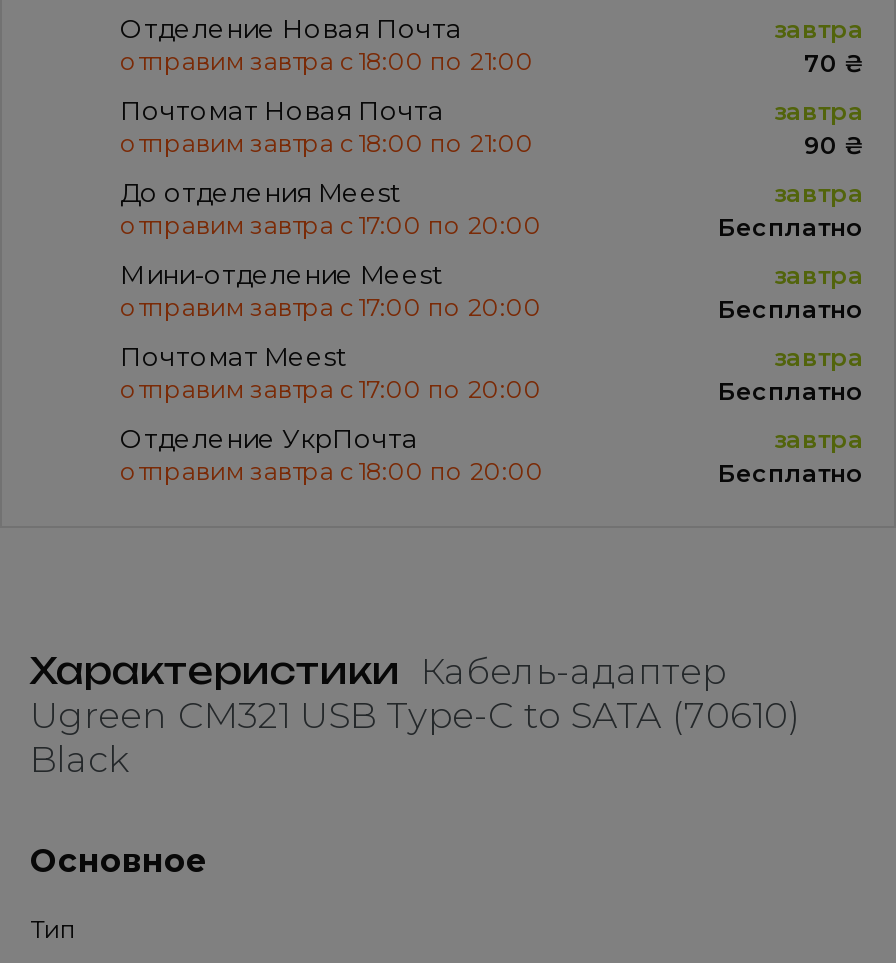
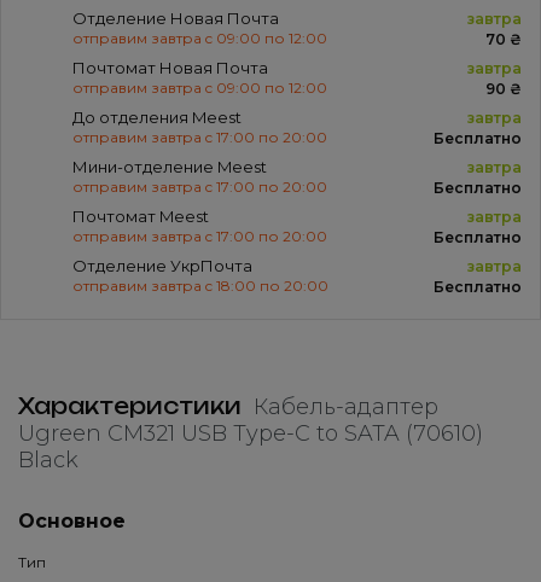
[120,47,534,77] отправим завтра c 18:00 по 21:00 -> [72,29,327,47] отправим завтра c 09:00 по 12:00
[120,129,534,159] отправим завтра c 18:00 по 21:00 -> [72,79,327,97] отправим завтра c 09:00 по 12:00

